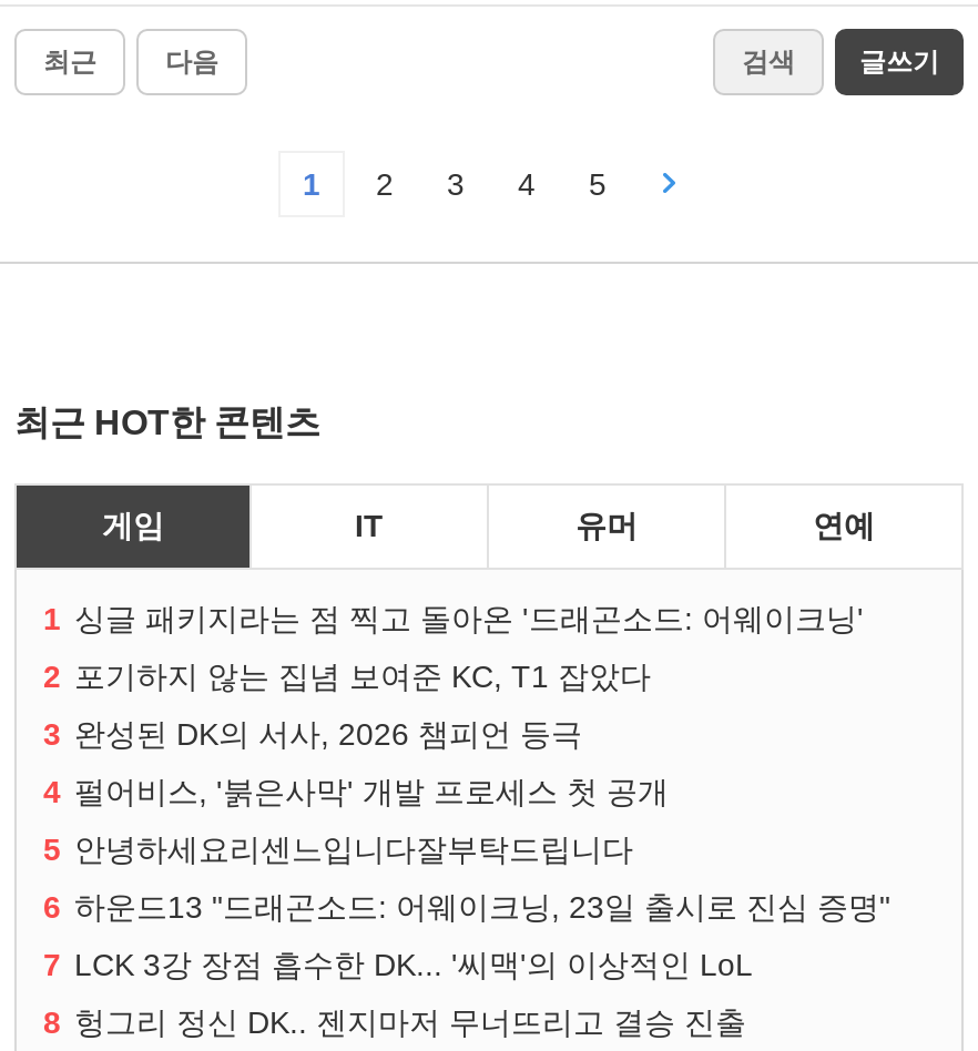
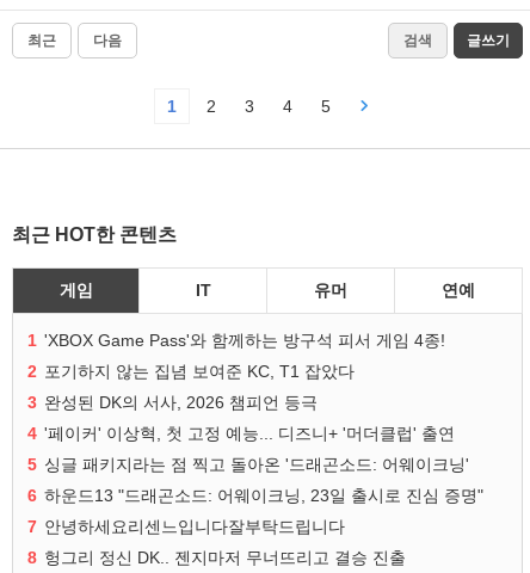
[43,601,864,636] 1 싱글 패키지라는 점 찍고 돌아온 '드래곤소드: 어웨이크닝' -> [27,331,445,350] 1 'XBOX Game Pass'와 함께하는 방구석 피서 게임 4종!
[43,774,669,809] 4 펄어비스, '붉은사막' 개발 프로세스 첫 공개 -> [27,424,455,443] 4 '페이커' 이상혁, 첫 고정 예능... 디즈니+ '머더클럽' 출연
[43,831,633,867] 5 안녕하세요리센느입니다잘부탁드립니다 -> [27,455,469,474] 5 싱글 패키지라는 점 찍고 돌아온 '드래곤소드: 어웨이크닝'
[43,947,753,982] 7 LCK 3강 장점 흡수한 DK... '씨맥'의 이상적인 LoL -> [27,517,345,536] 7 안녕하세요리센느입니다잘부탁드립니다

